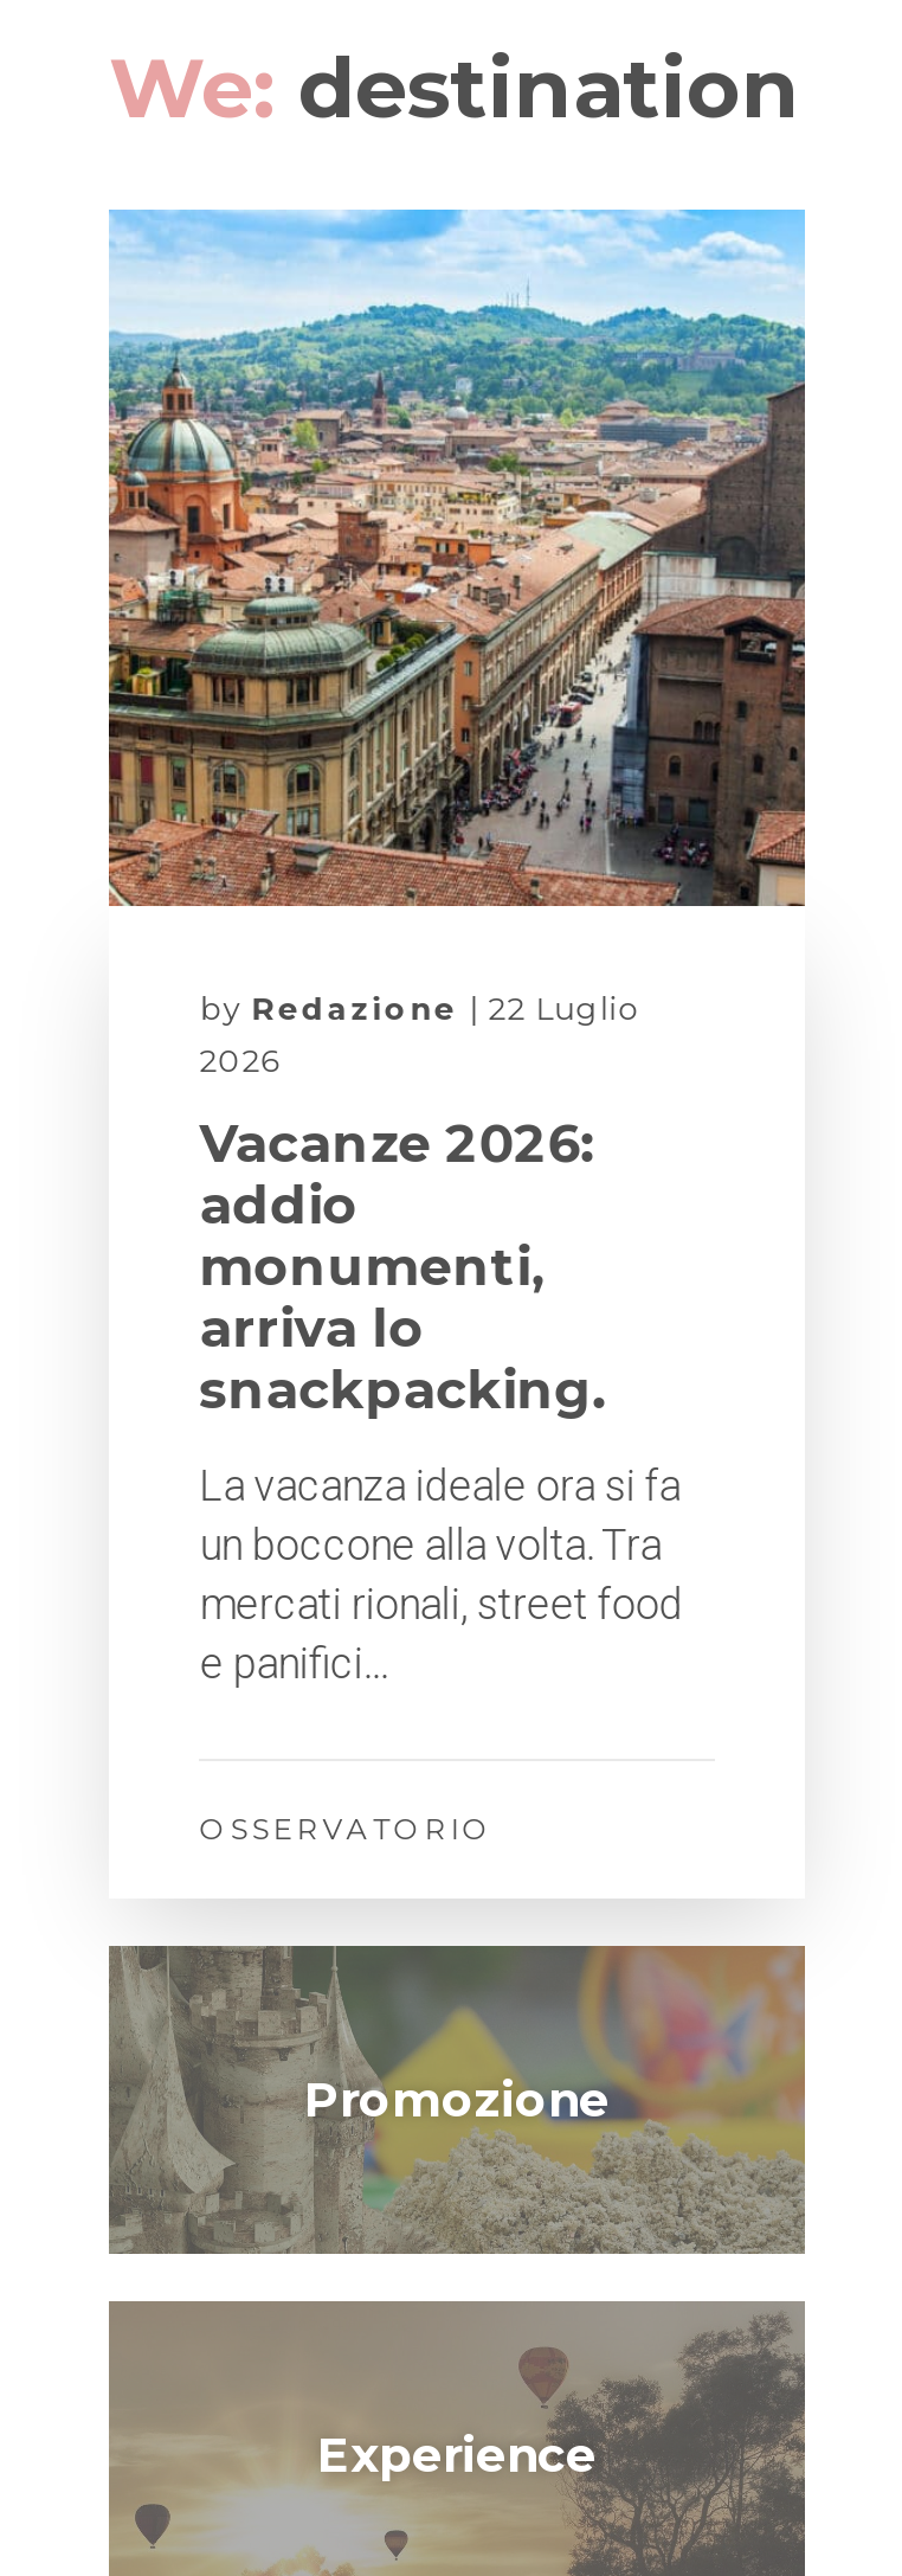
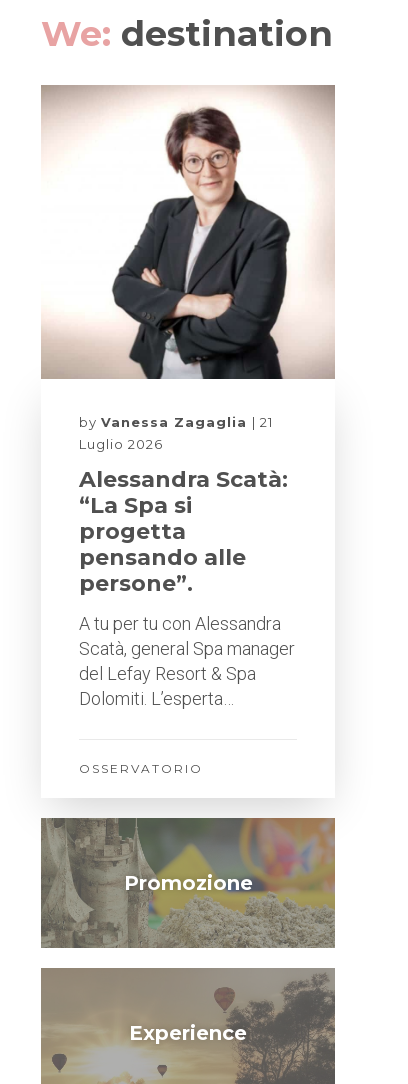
[107,207,807,1080] [image] | by Redazione 22 Luglio | 2026 -> [40,84,336,452] [image] | by Vanessa Zagaglia 21 | Luglio 2026
[199,1113,607,1423] Vacanze 2026: | addio | monumenti, | arriva lo | snackpacking. -> [79,466,288,597] Alessandra Scatà: | “La Spa si | progetta | pensando alle | persone”.
[199,1461,682,1689] La vacanza ideale ora si fa | un boccone alla volta. Tra | mercati rionali, street food | e panifici… -> [79,613,295,709] A tu per tu con Alessandra | Scatà, general Spa manager | del Lefay Resort & Spa | Dolomiti. L’esperta…

